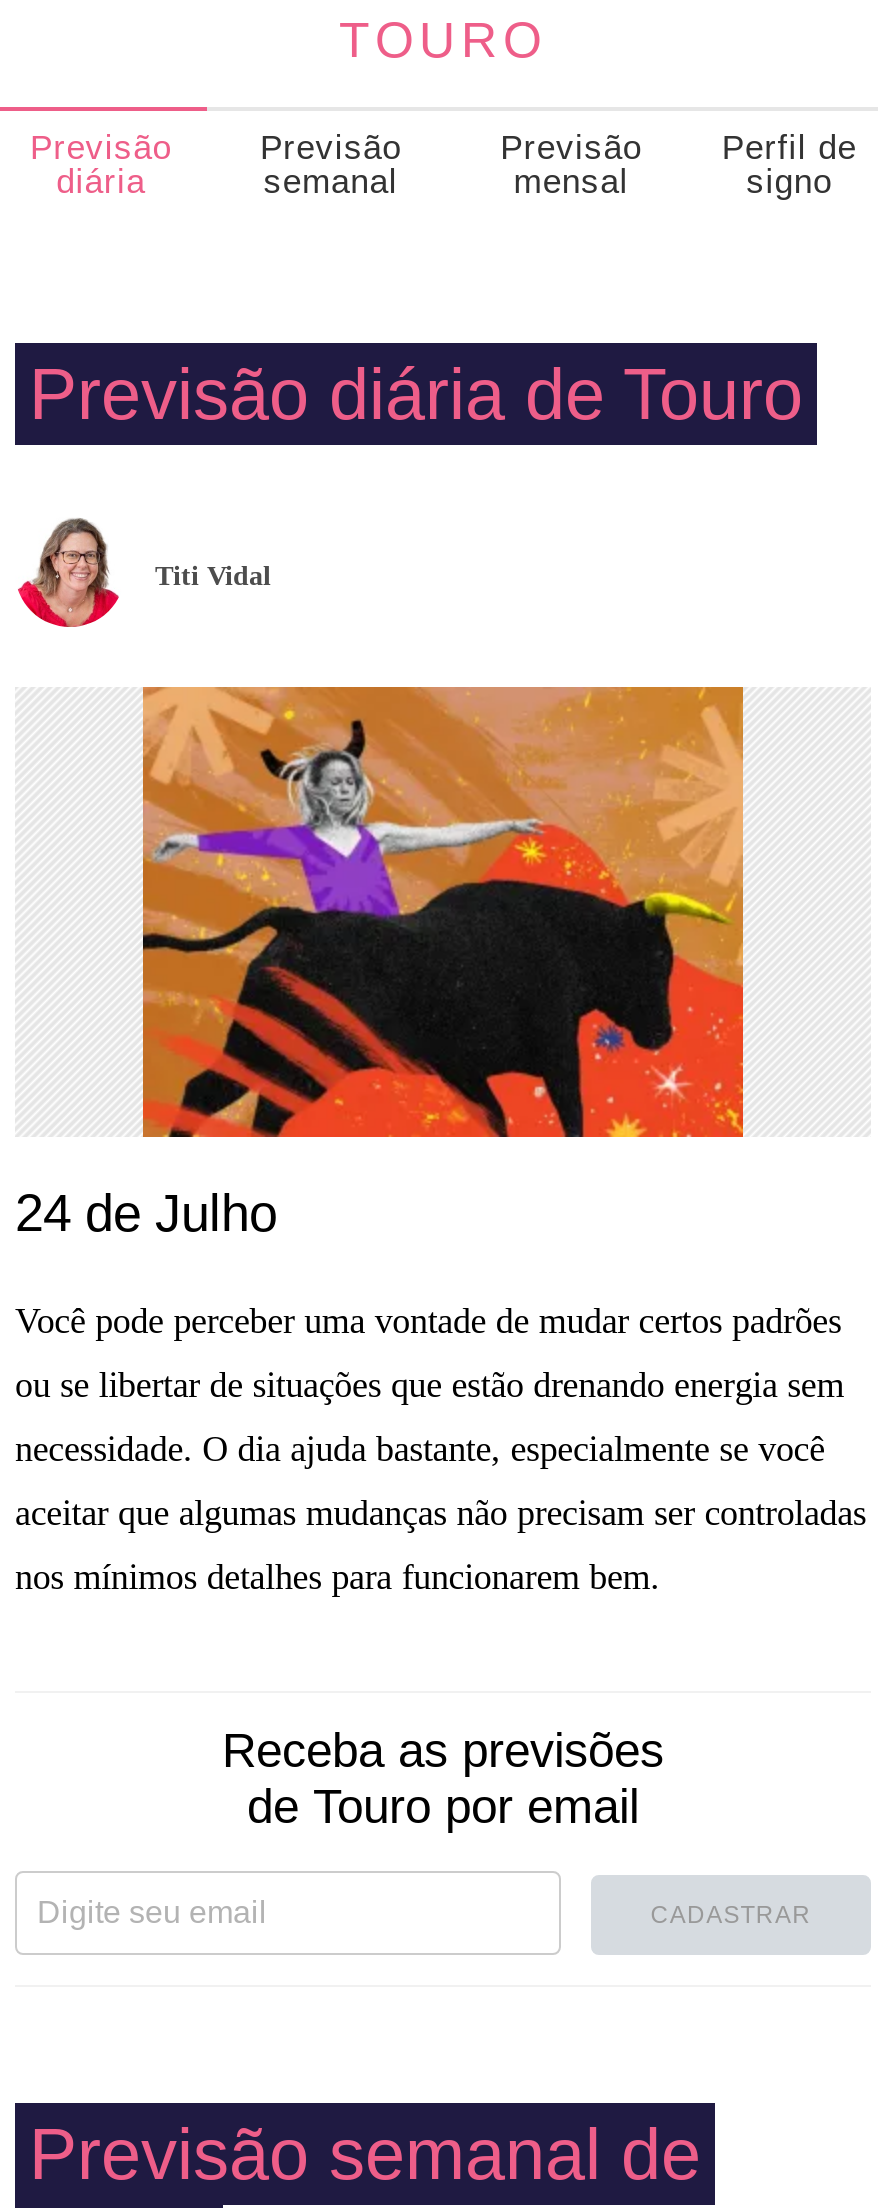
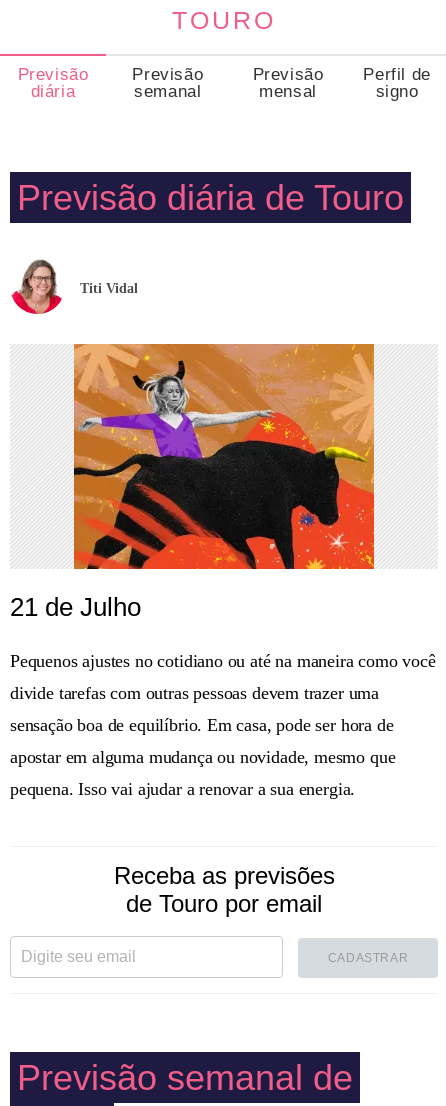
[15,1183,277,1243] 24 de Julho -> [10,592,141,622] 21 de Julho
[15,1301,842,1341] Você pode perceber uma vontade de mudar certos padrões -> [10,651,436,671] Pequenos ajustes no cotidiano ou até na maneira como você
[15,1365,844,1405] ou se libertar de situações que estão drenando energia sem -> [10,683,379,703] divide tarefas com outras pessoas devem trazer uma
[15,1429,825,1469] necessidade. O dia ajuda bastante, especialmente se você -> [10,715,393,735] sensação boa de equilíbrio. Em casa, pode ser hora de
[15,1493,867,1533] aceitar que algumas mudanças não precisam ser controladas -> [10,747,395,767] apostar em alguma mudança ou novidade, mesmo que
[15,1557,660,1597] nos mínimos detalhes para funcionarem bem. -> [10,779,355,799] pequena. Isso vai ajudar a renovar a sua energia.

